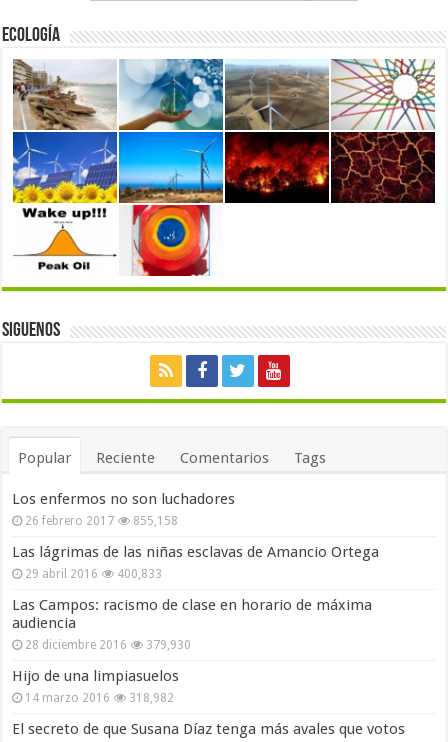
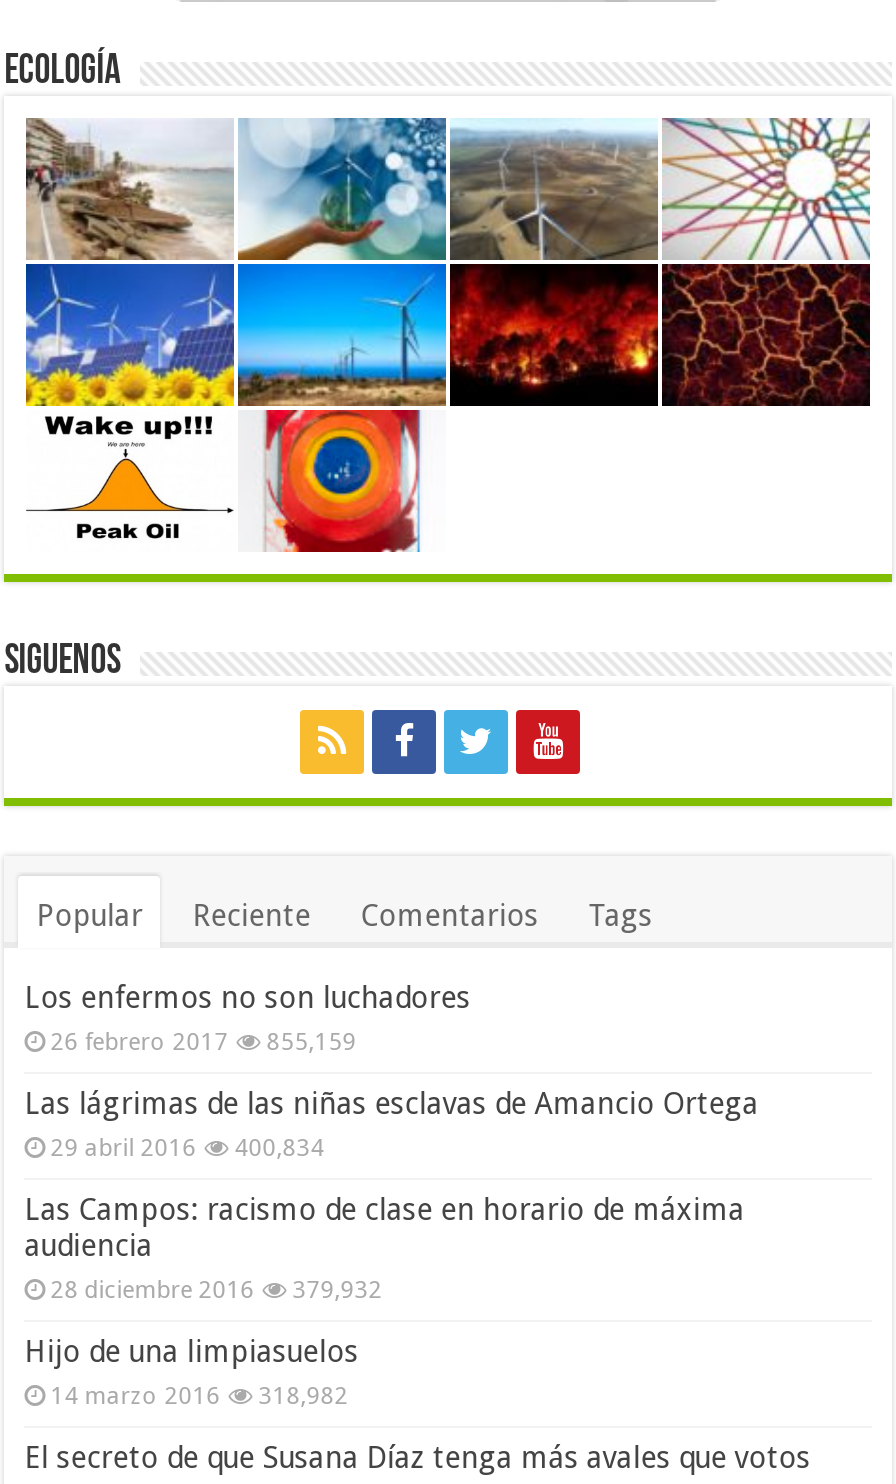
[25,514,178,528] 26 febrero 2017 855,158 -> [50,1028,356,1056] 26 febrero 2017 855,159
[25,567,162,581] 29 abril 2016 400,833 -> [50,1134,324,1162] 29 abril 2016 400,834
[25,638,191,652] 28 diciembre 2016 379,930 -> [50,1276,382,1304] 28 diciembre 2016 379,932

